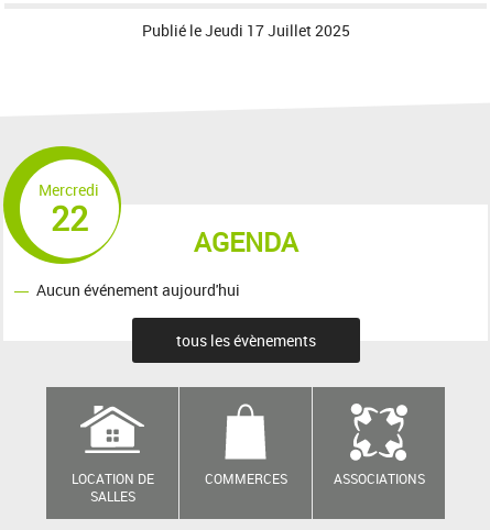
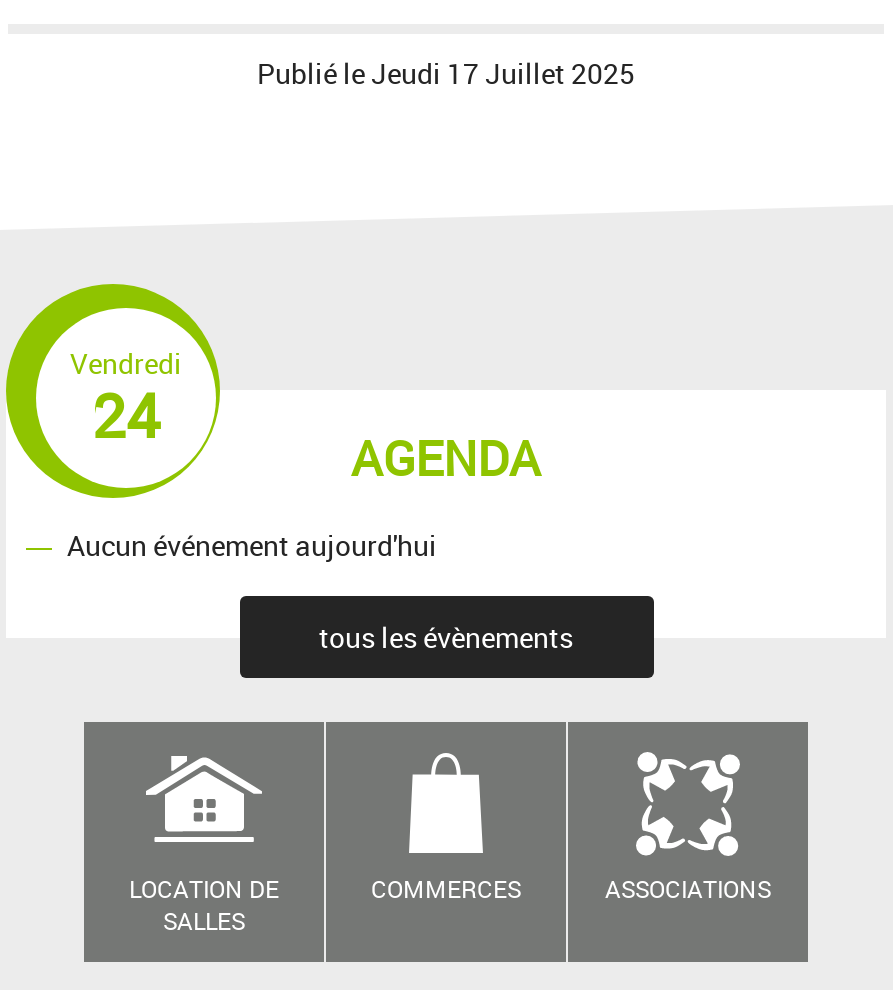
[39,179,100,241] Mercredi | 22 -> [70,344,182,456] Vendredi | 24

